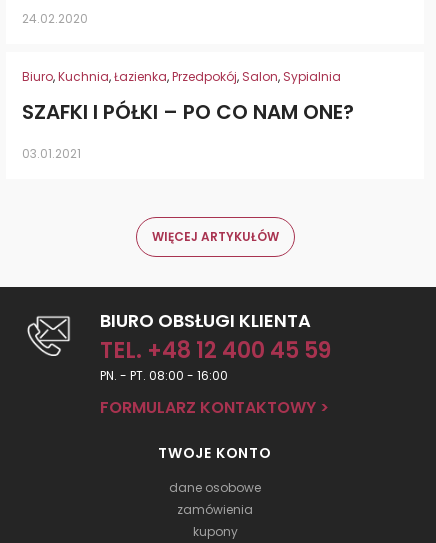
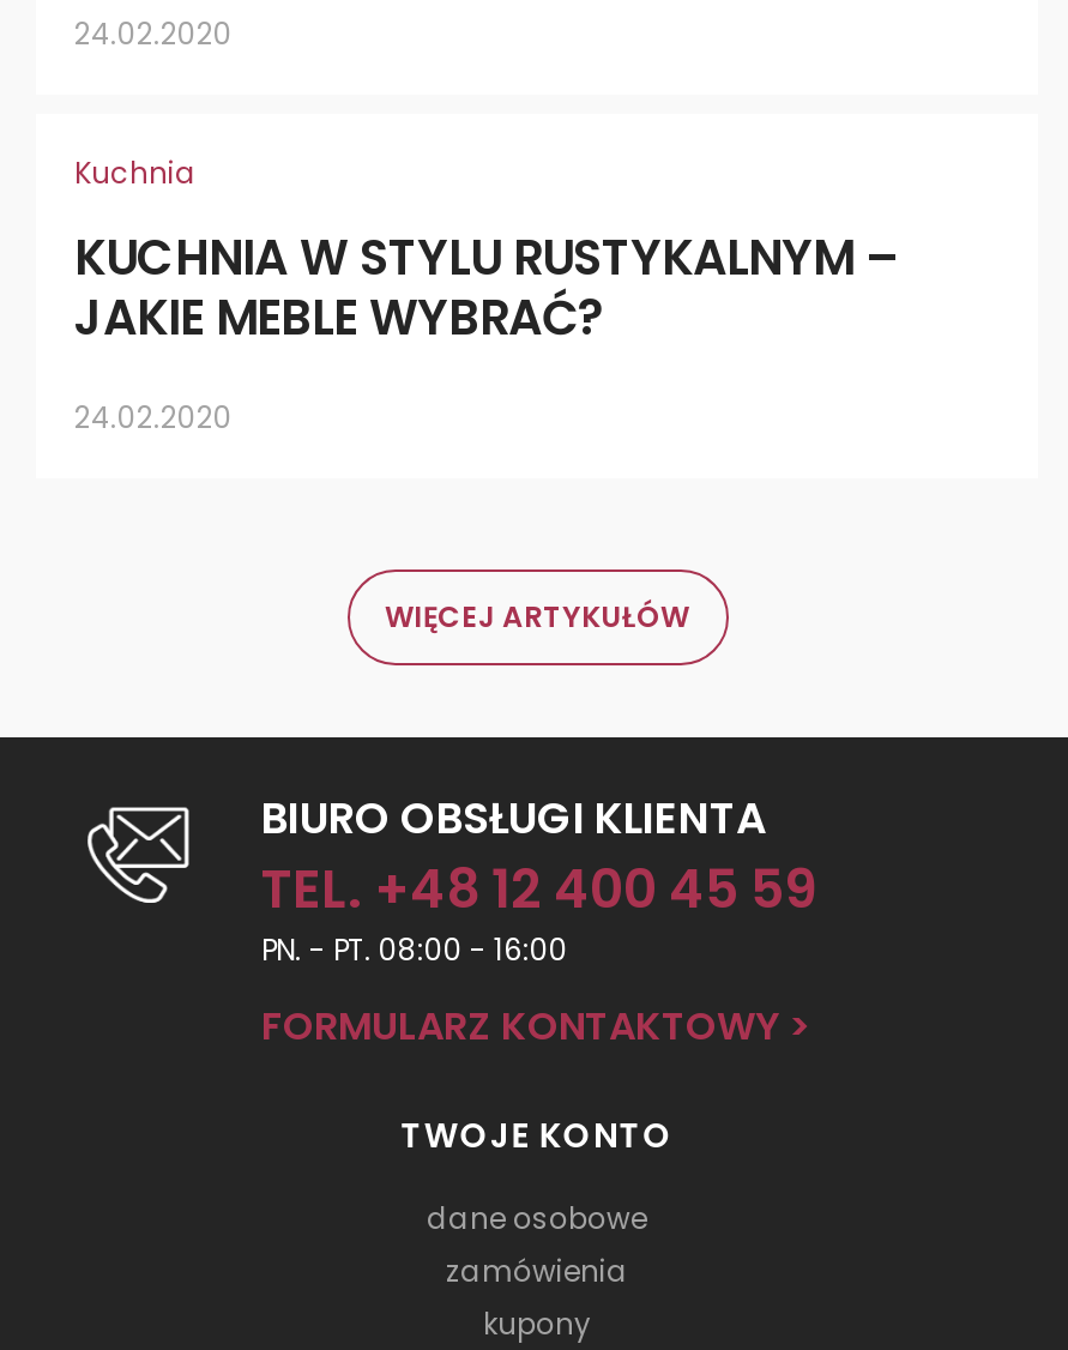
[22,68,341,85] Biuro, Kuchnia, Łazienka, Przedpokój, Salon, Sypialnia -> [74,151,197,192] Kuchnia
[22,98,354,126] SZAFKI I PÓŁKI – PO CO NAM ONE? -> [74,223,901,350] KUCHNIA W STYLU RUSTYKALNYM – | JAKIE MEBLE WYBRAĆ?
[22,145,81,162] 03.01.2021 -> [74,396,233,436] 24.02.2020

